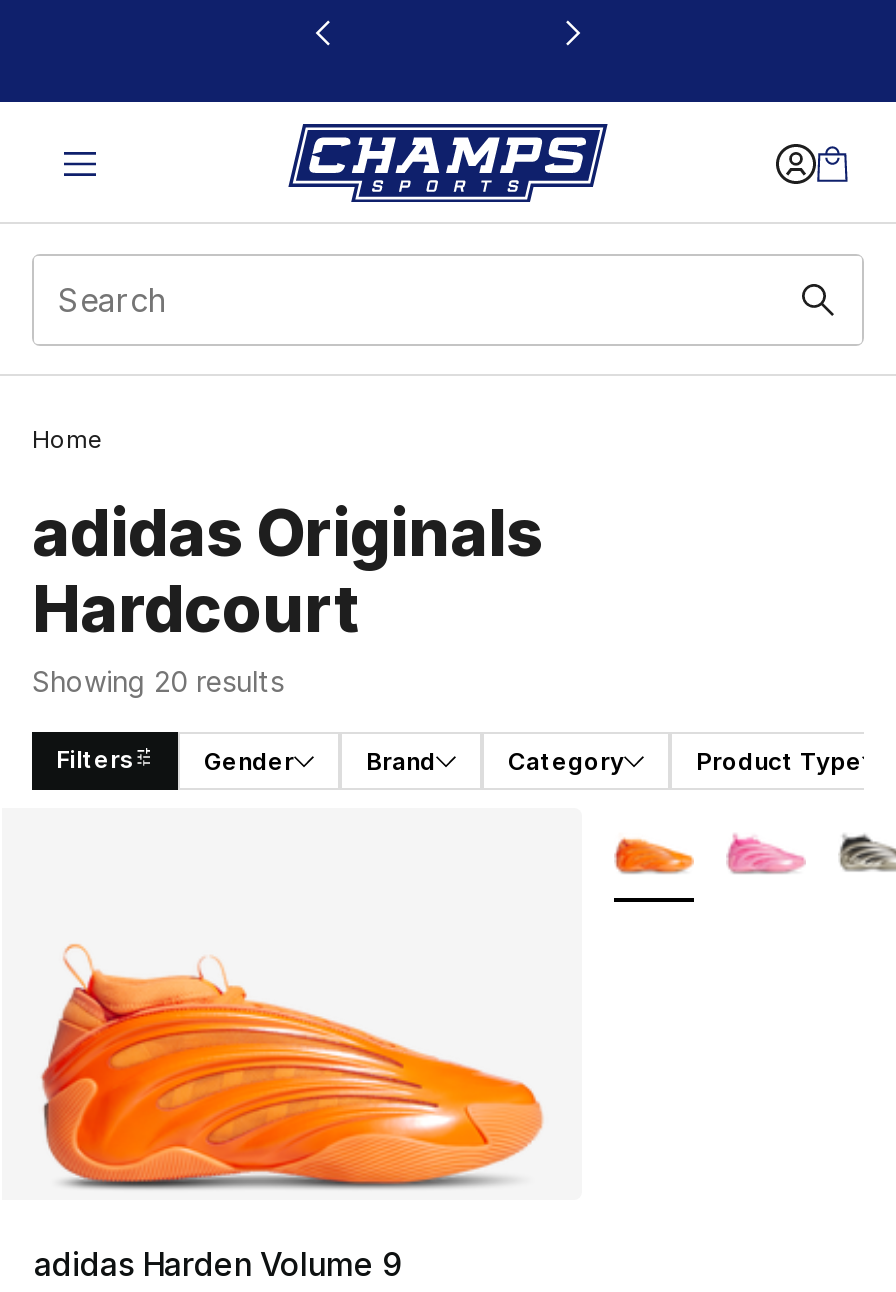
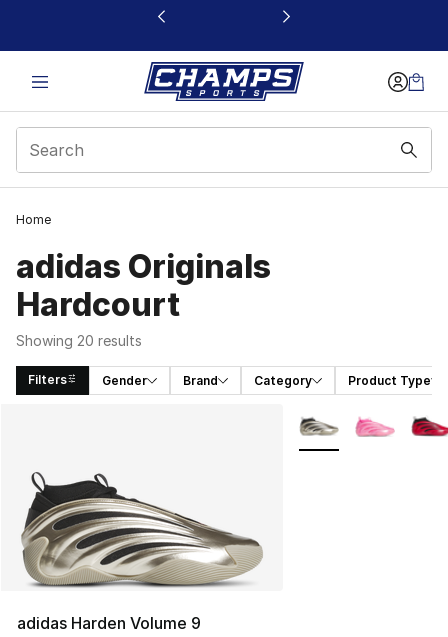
[42,944,544,1190] [image] -> [21,471,270,588] [image]

